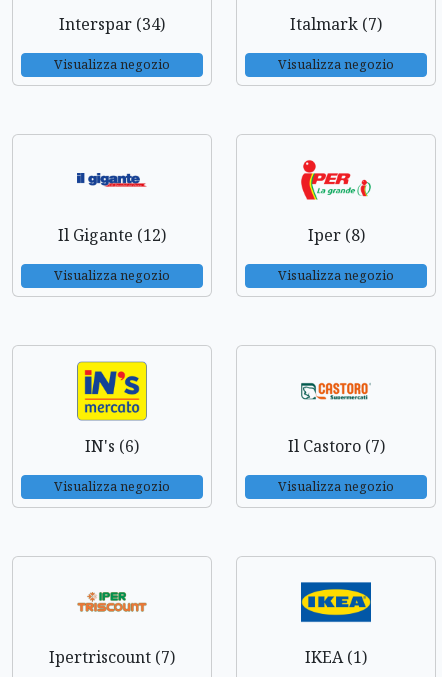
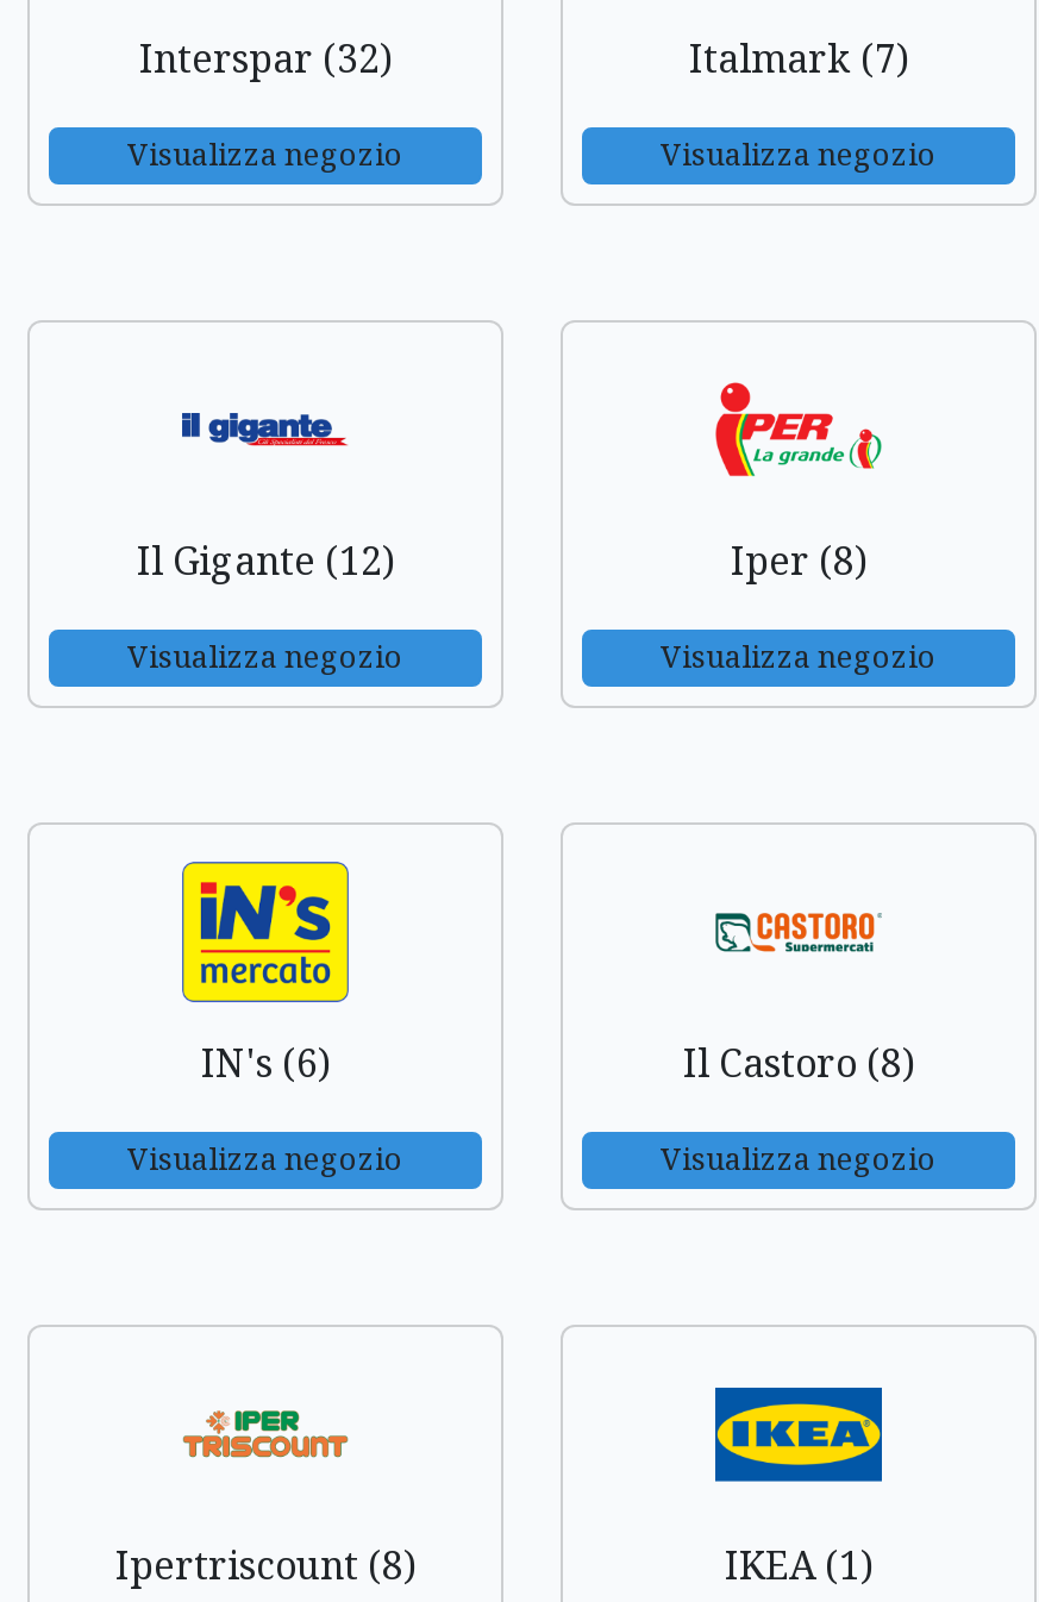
[59,13,165,35] Interspar (34) -> [139,32,392,85] Interspar (32)
[287,435,384,457] Il Castoro (7) -> [683,1037,914,1089] Il Castoro (8)
[49,646,175,668] Ipertriscount (7) -> [115,1539,415,1591] Ipertriscount (8)

